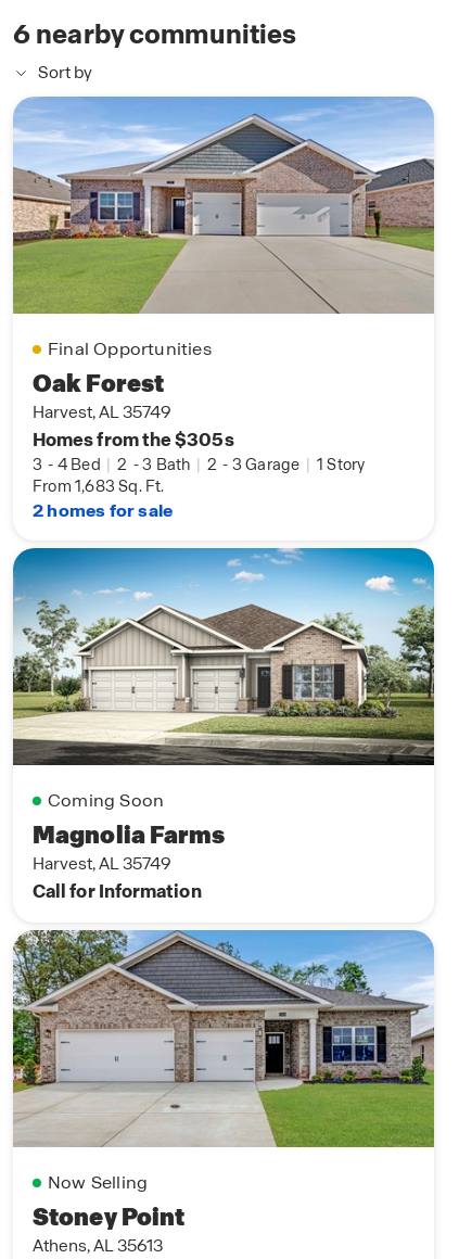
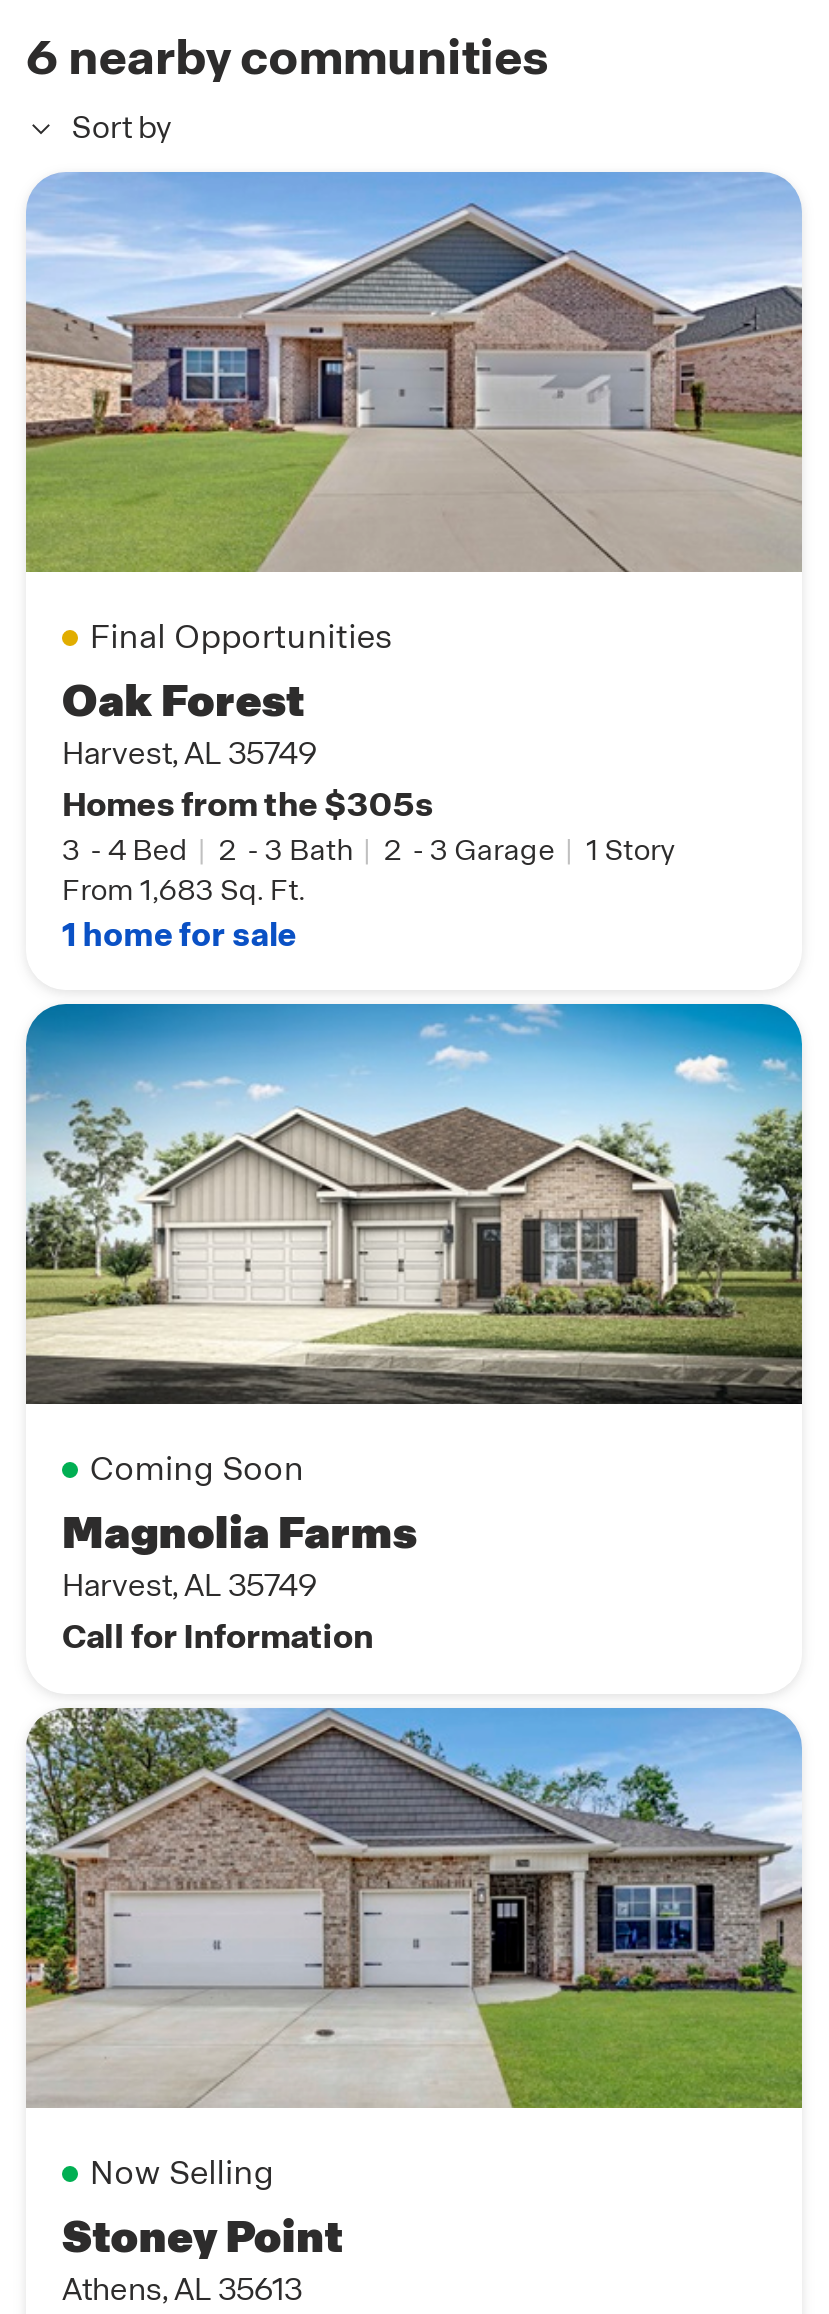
[33,499,173,522] 2 homes for sale -> [62,913,296,955] 1 home for sale

